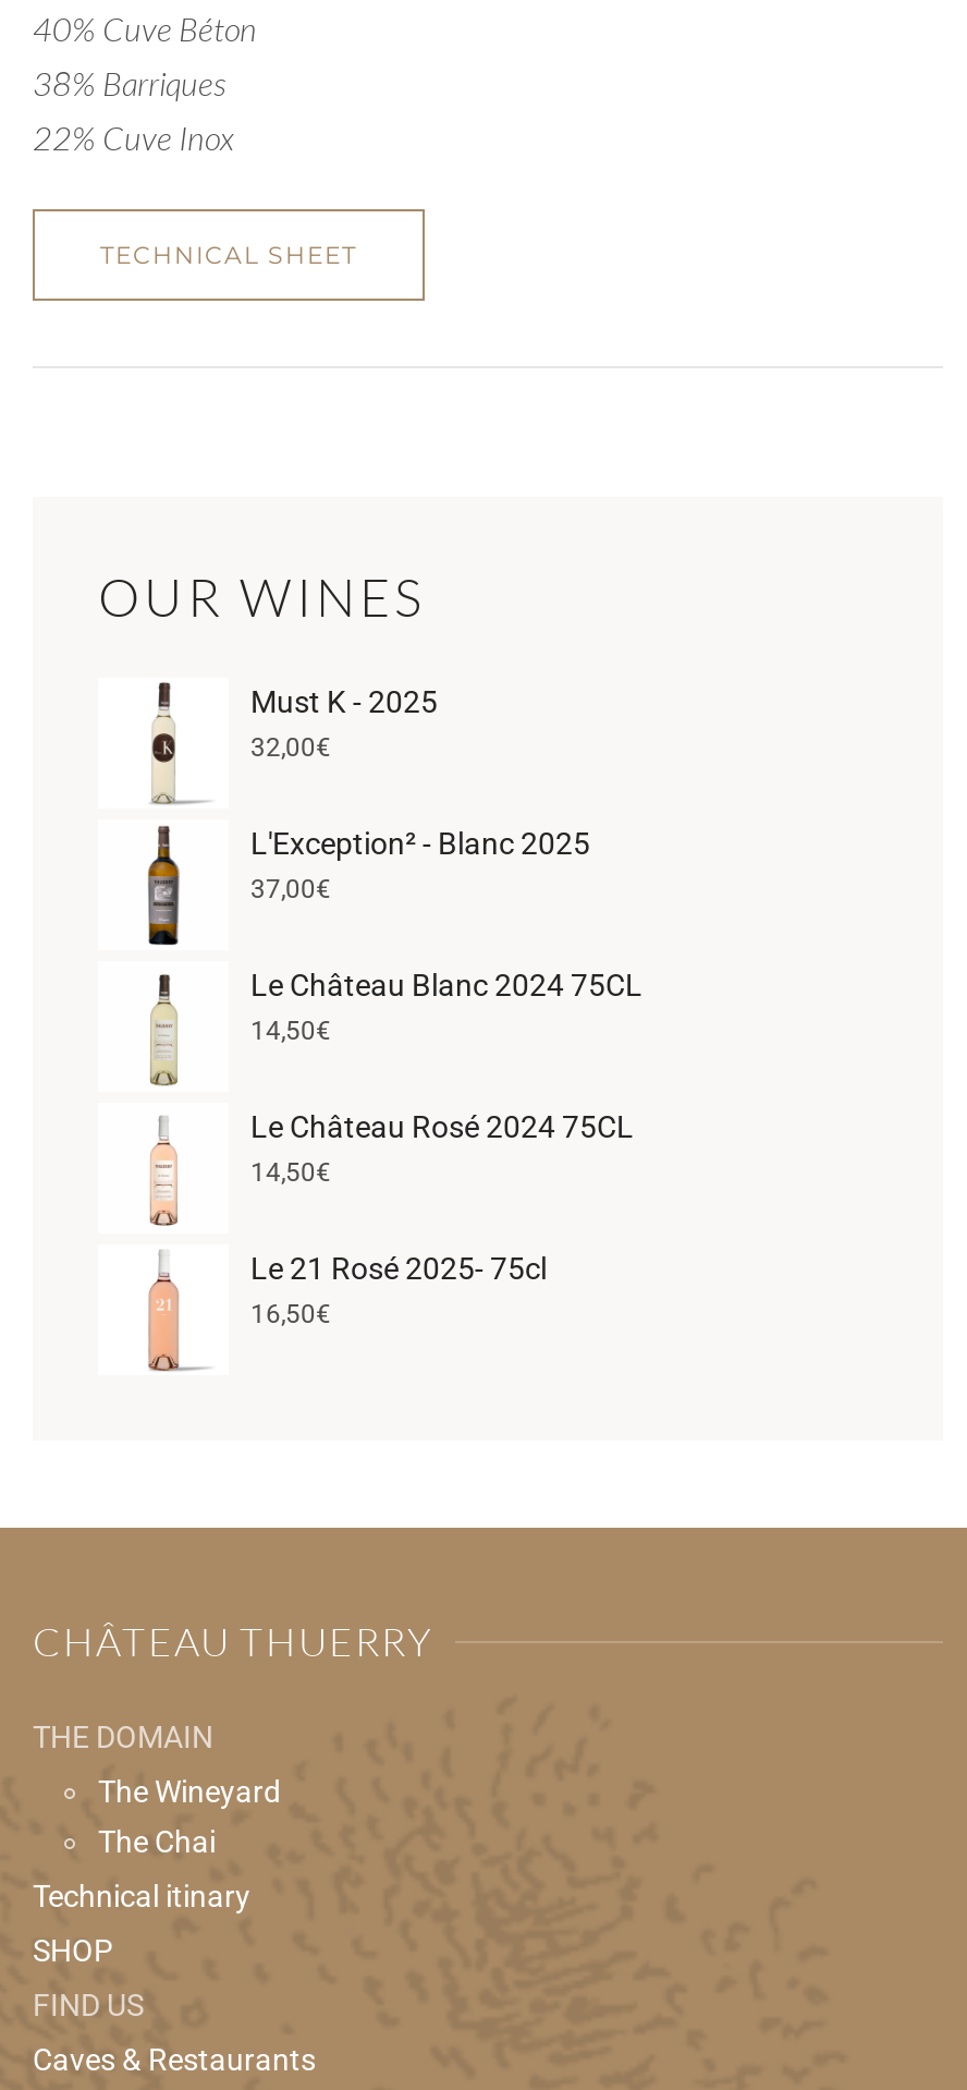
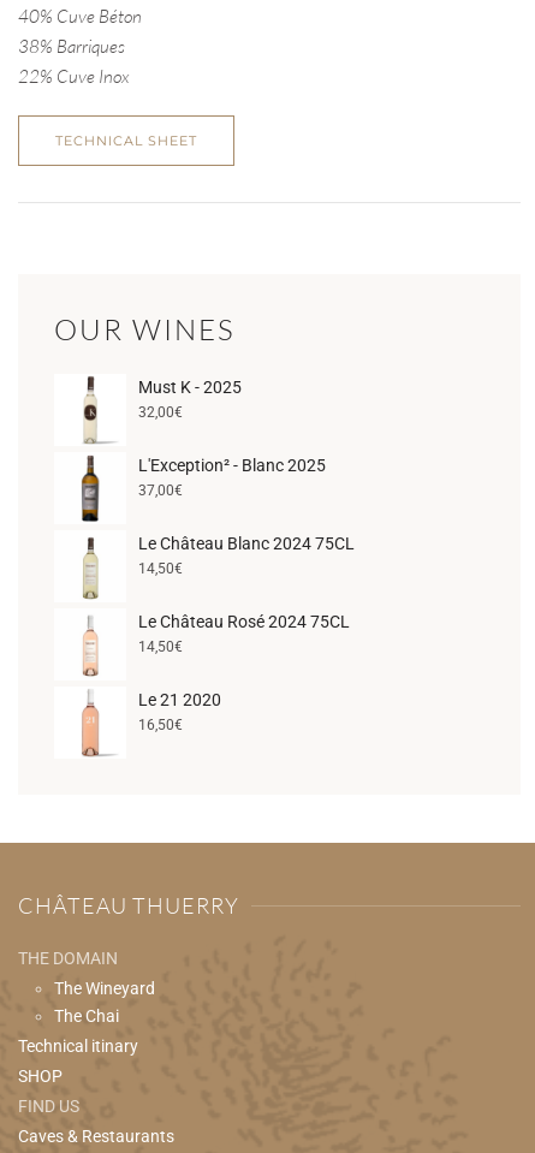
[250,1251,547,1286] Le 21 Rosé 2025- 75cl -> [138,690,221,709] Le 21 2020

